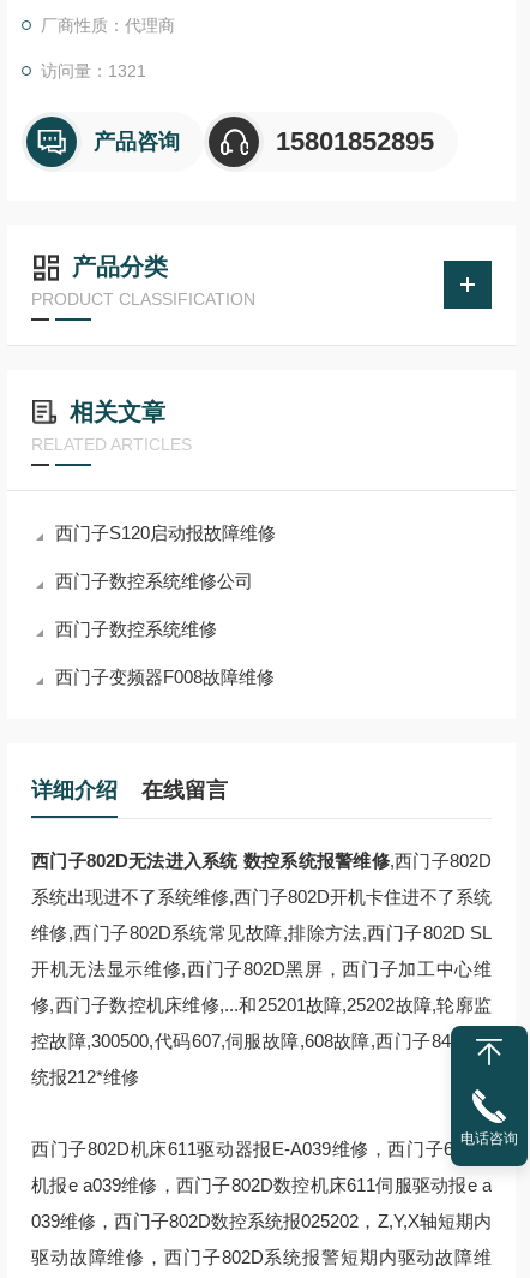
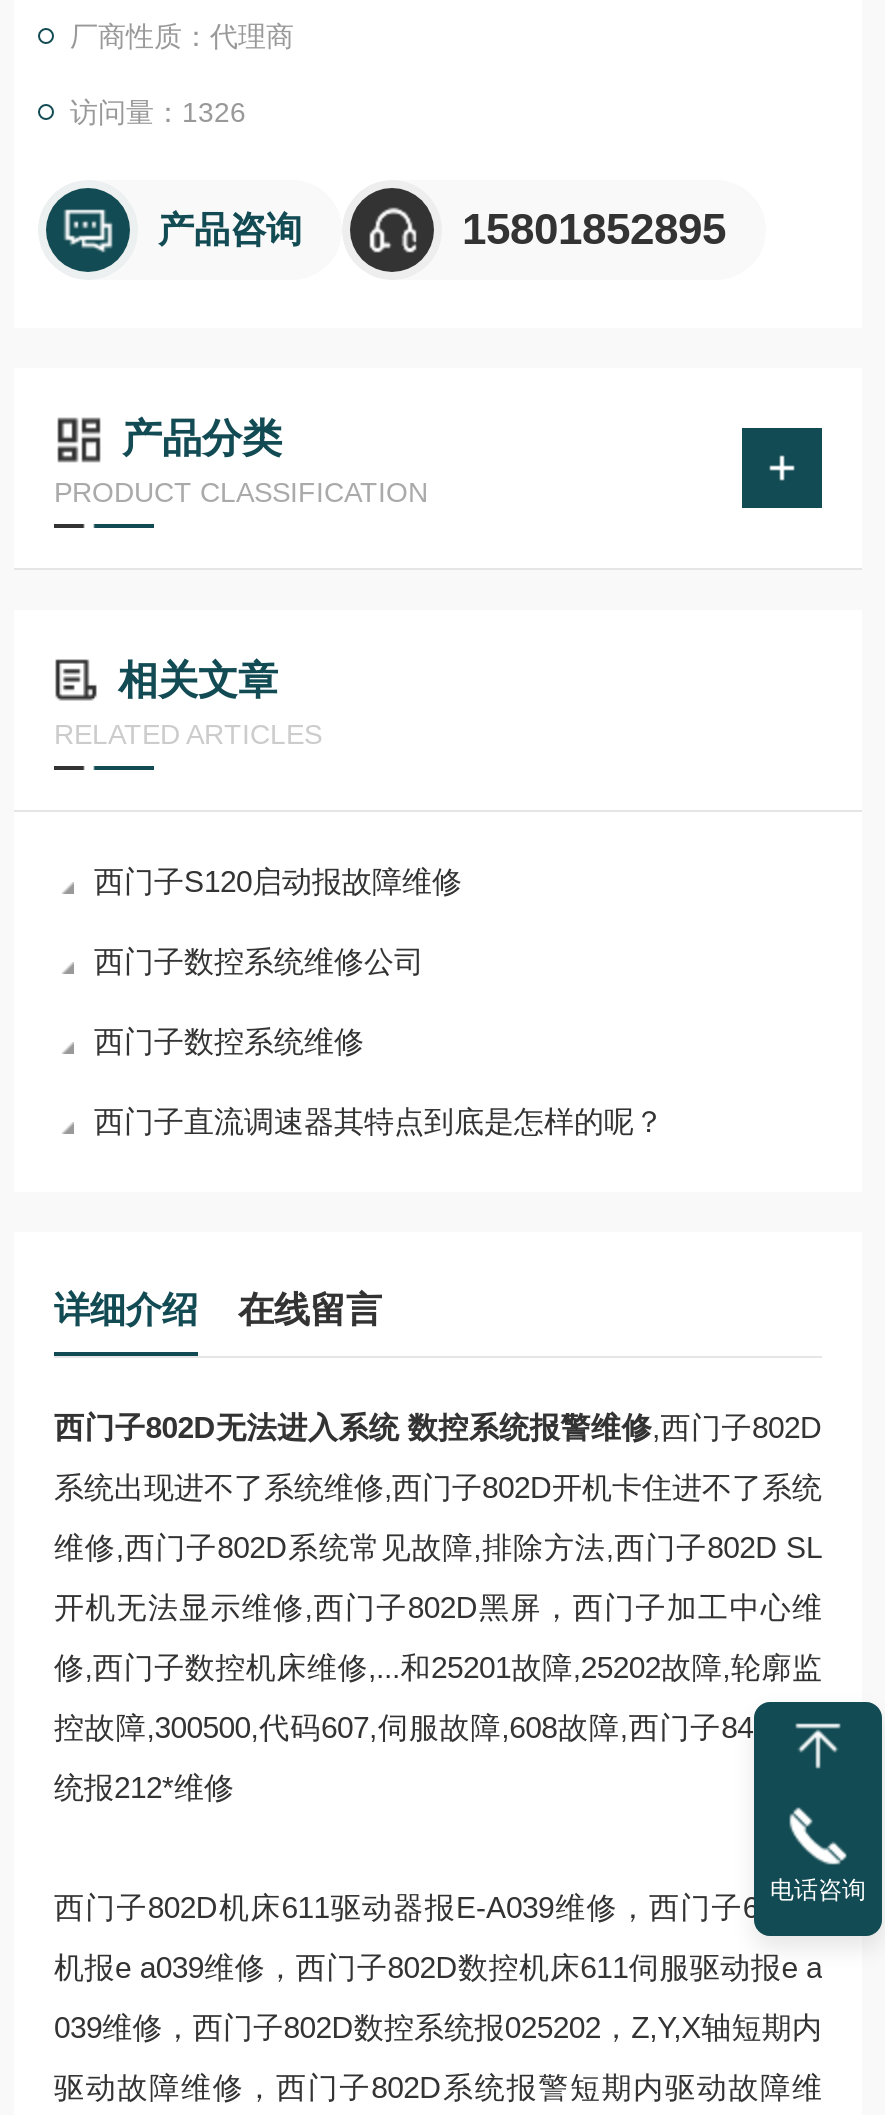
[41,61,146,80] 访问量：1321 -> [70,96,246,128] 访问量：1326
[55,667,275,687] 西门子变频器F008故障维修 -> [94,1104,664,1138] 西门子直流调速器其特点到底是怎样的呢？

